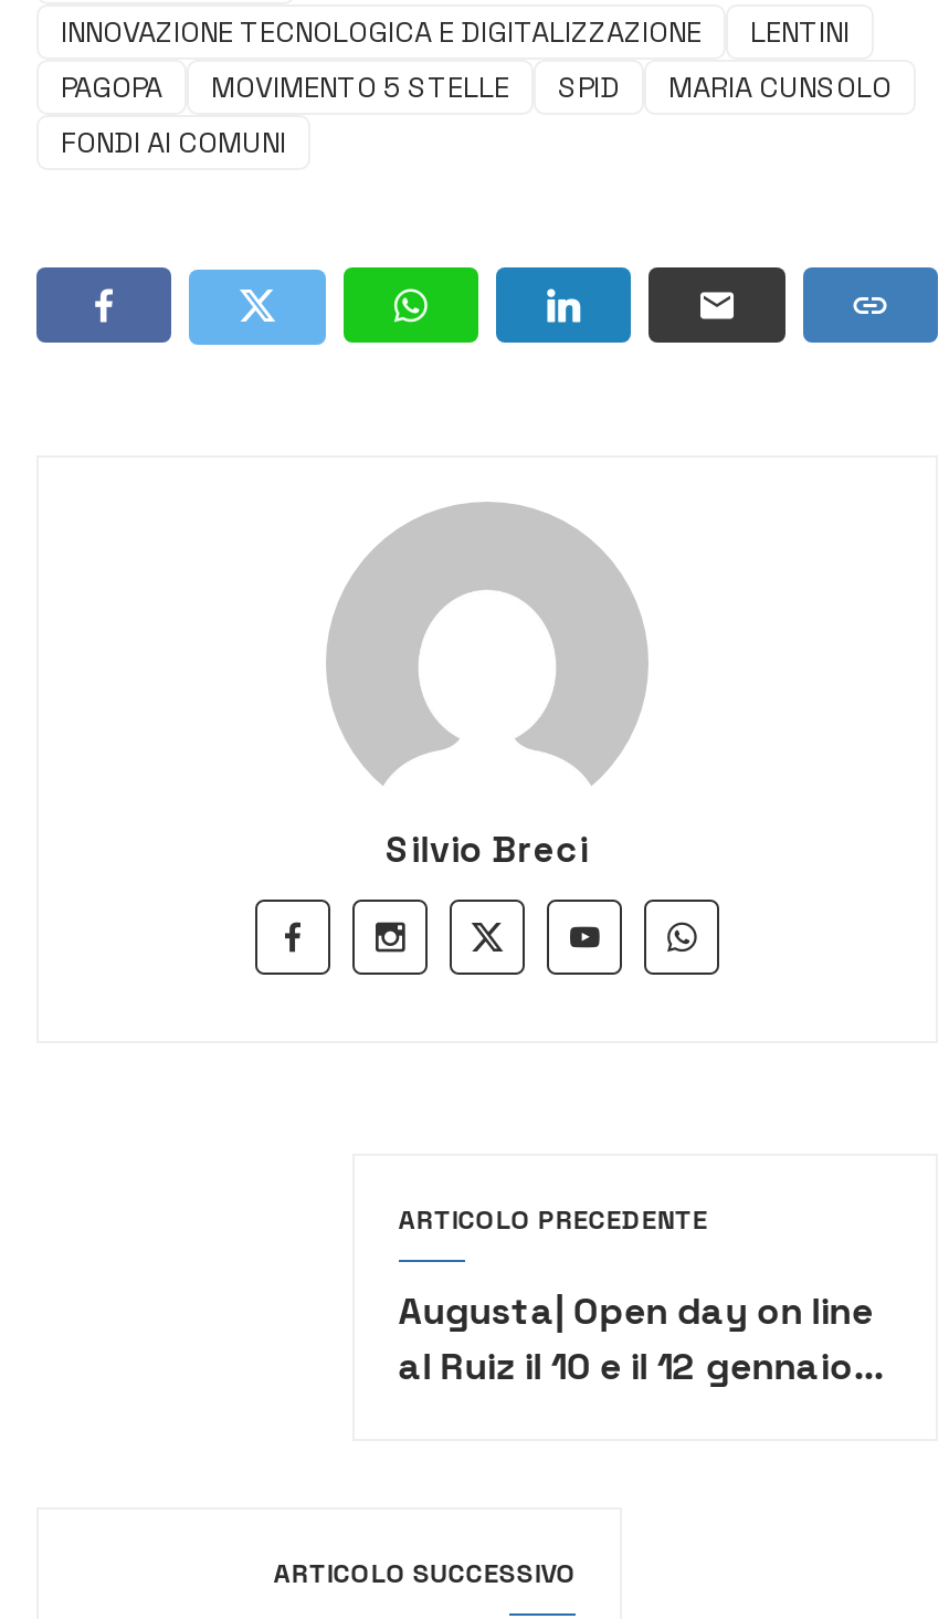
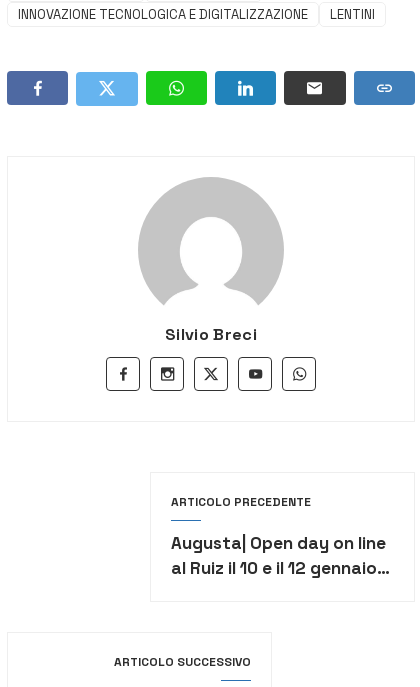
[61,68,892,161] PAGOPA | MOVIMENTO 5 STELLE | SPID | MARIA CUNSOLO | FONDI AI COMUNI -> none

